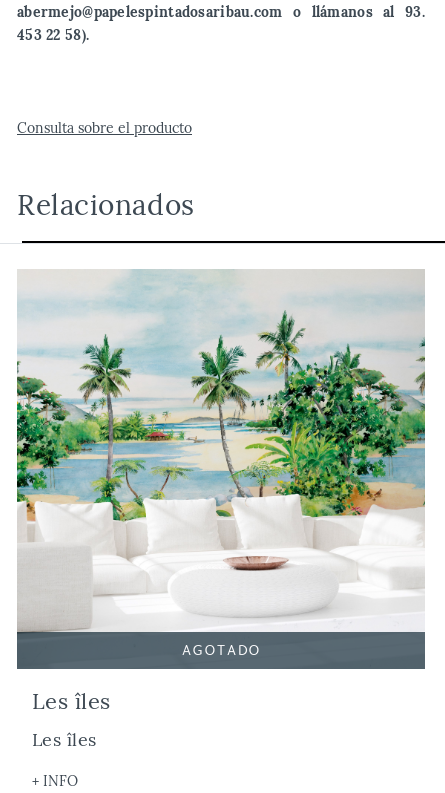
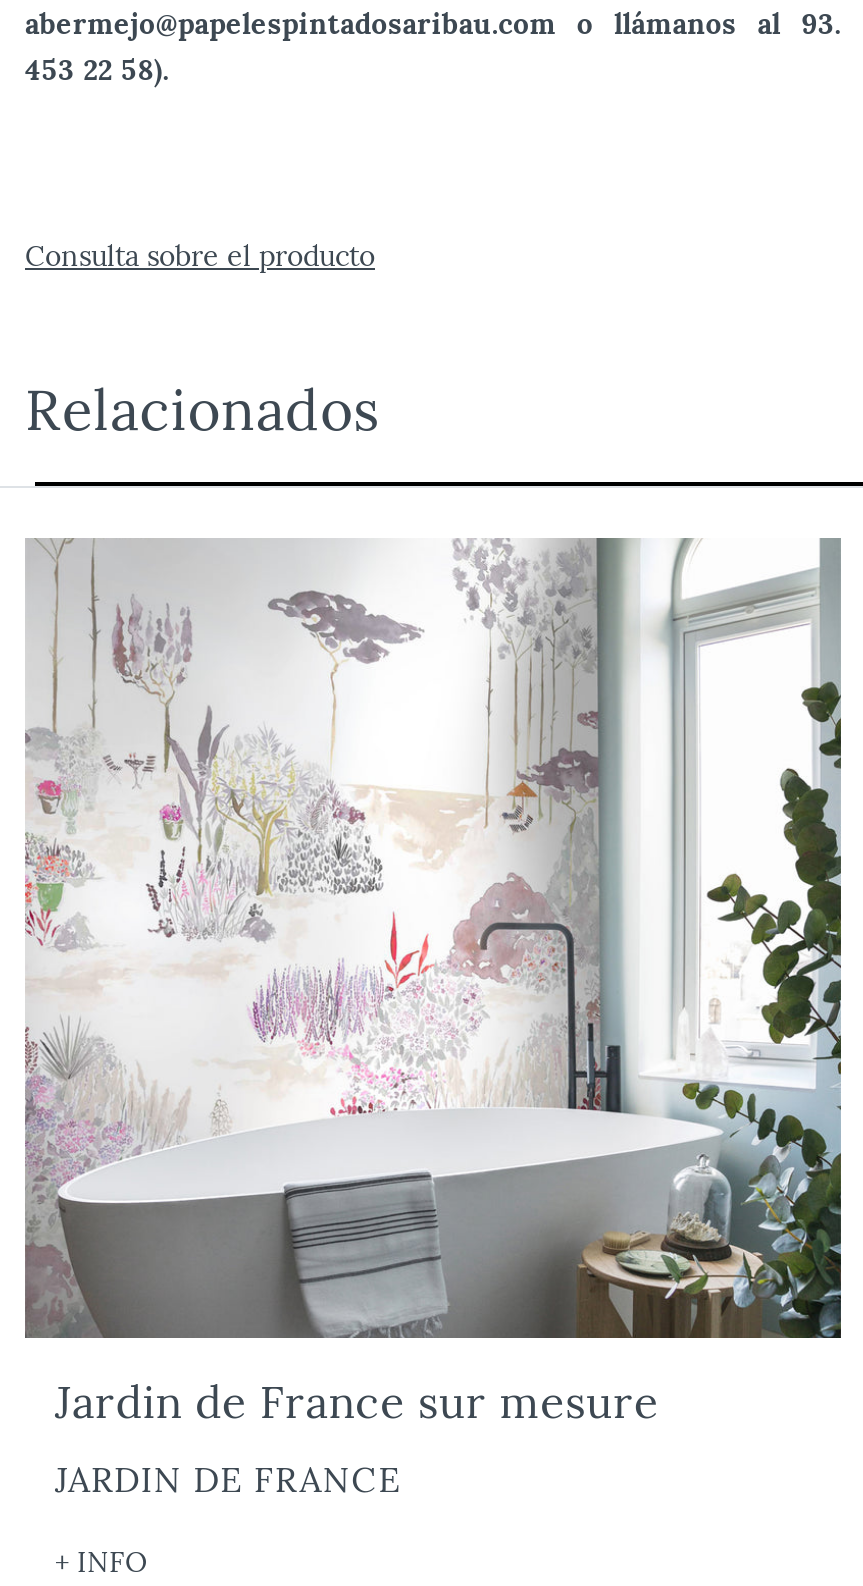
[16,269,426,751] [image] | AGOTADO | Les îles | Les îles -> [23,538,843,1502] [image] | Jardin de France sur mesure | JARDIN DE FRANCE

